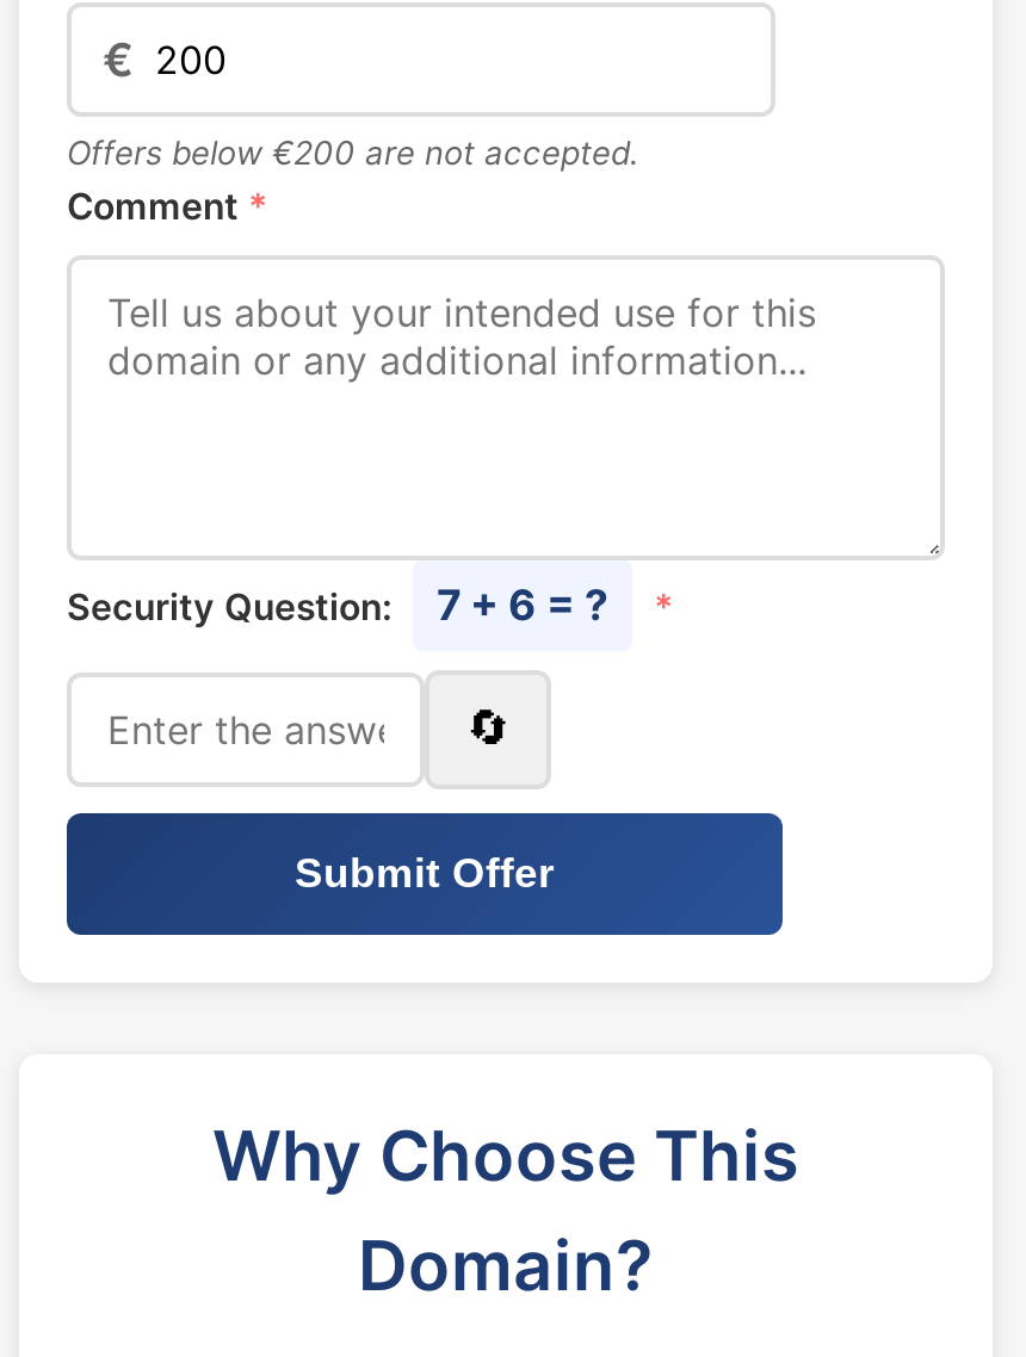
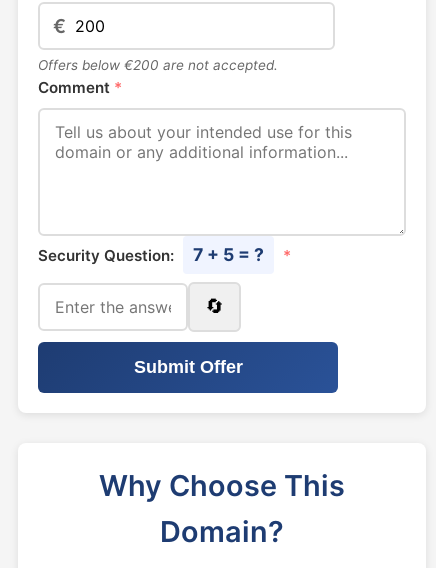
[437,580,608,630] 7 + 6 = ? -> [193,244,264,265] 7 + 5 = ?

